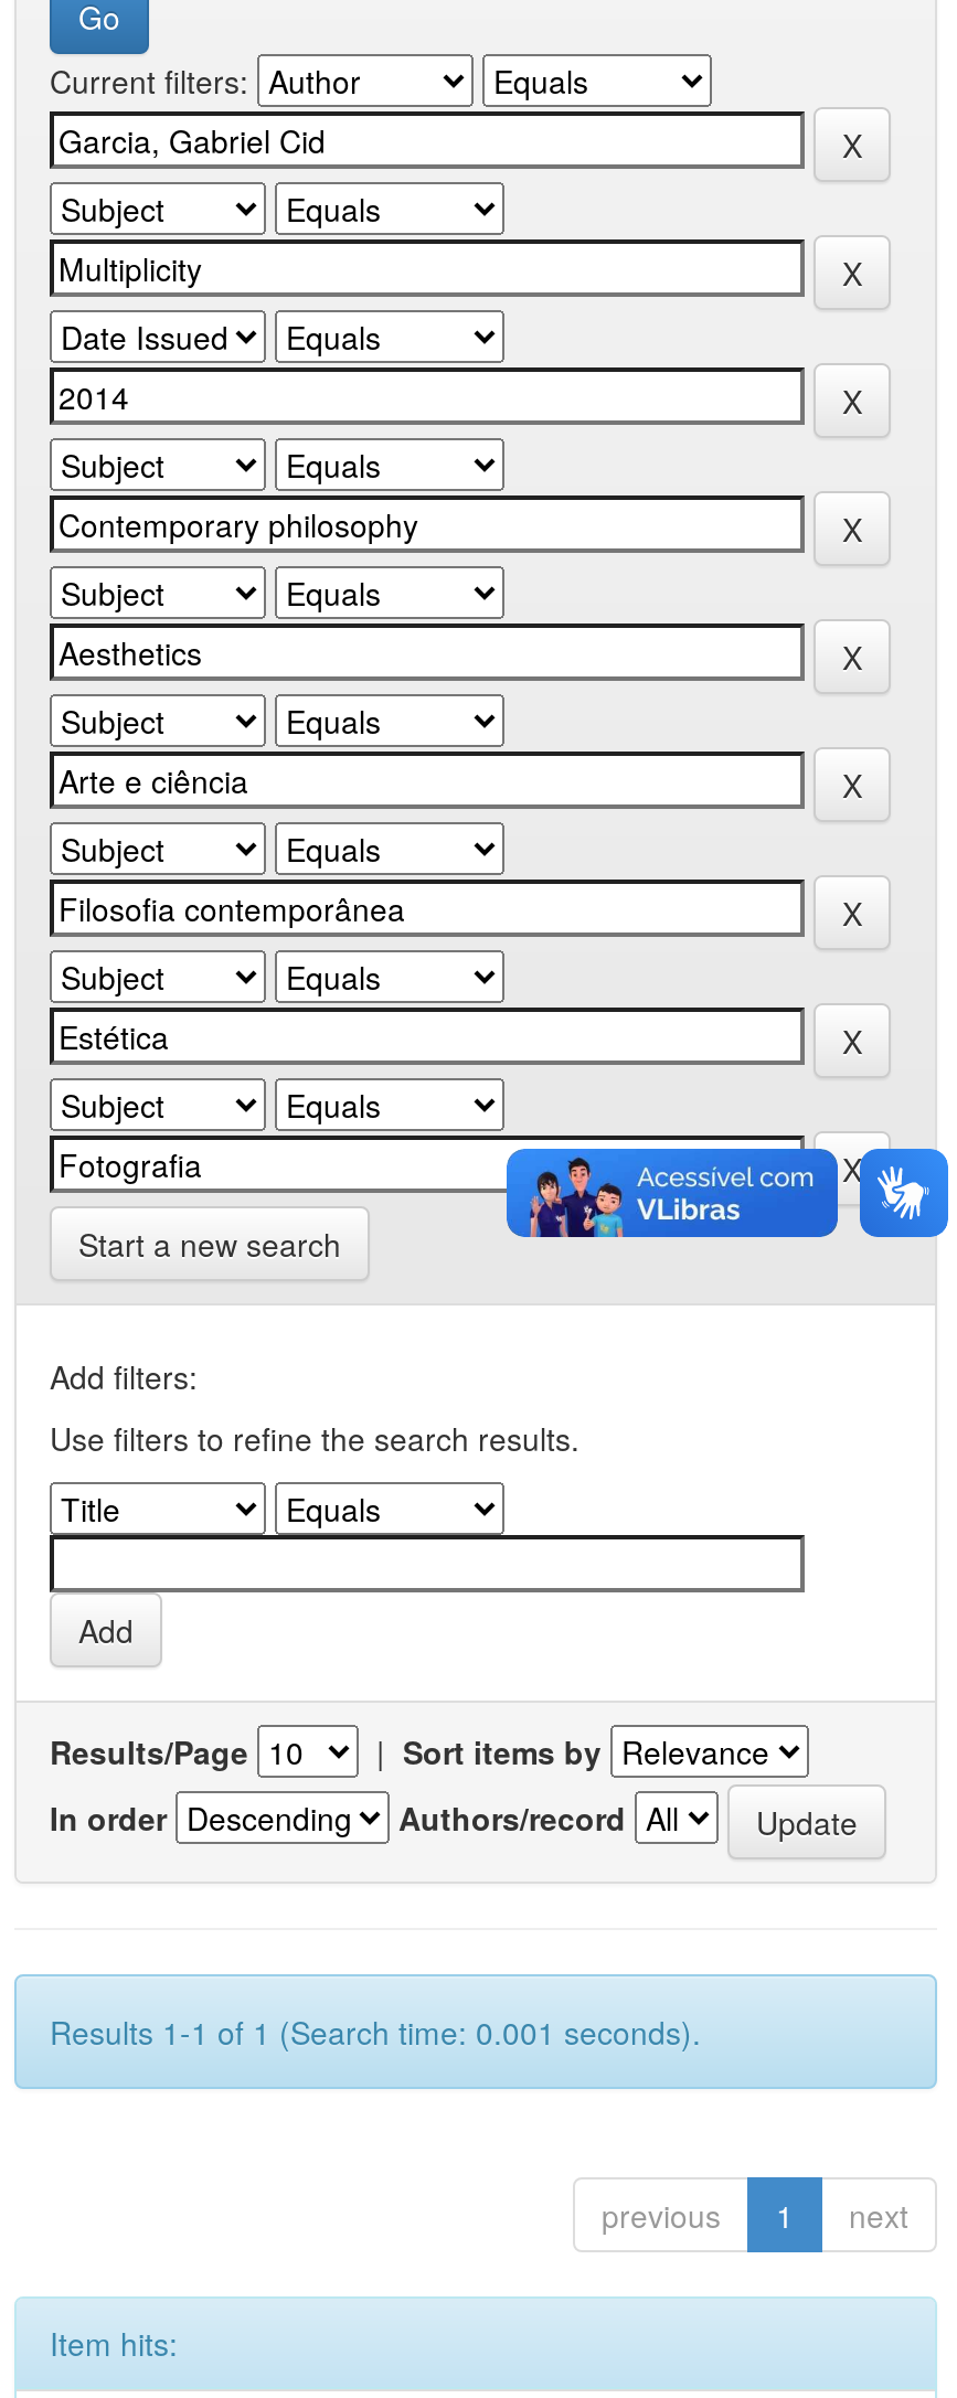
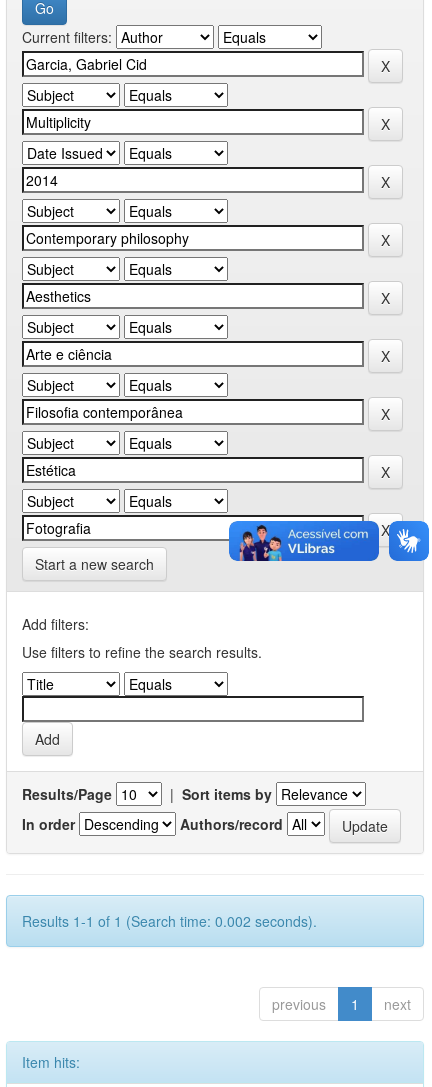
[50,2010,701,2054] Results 1-1 of 1 (Search time: 0.001 seconds). -> [22,911,317,931] Results 1-1 of 1 (Search time: 0.002 seconds).

